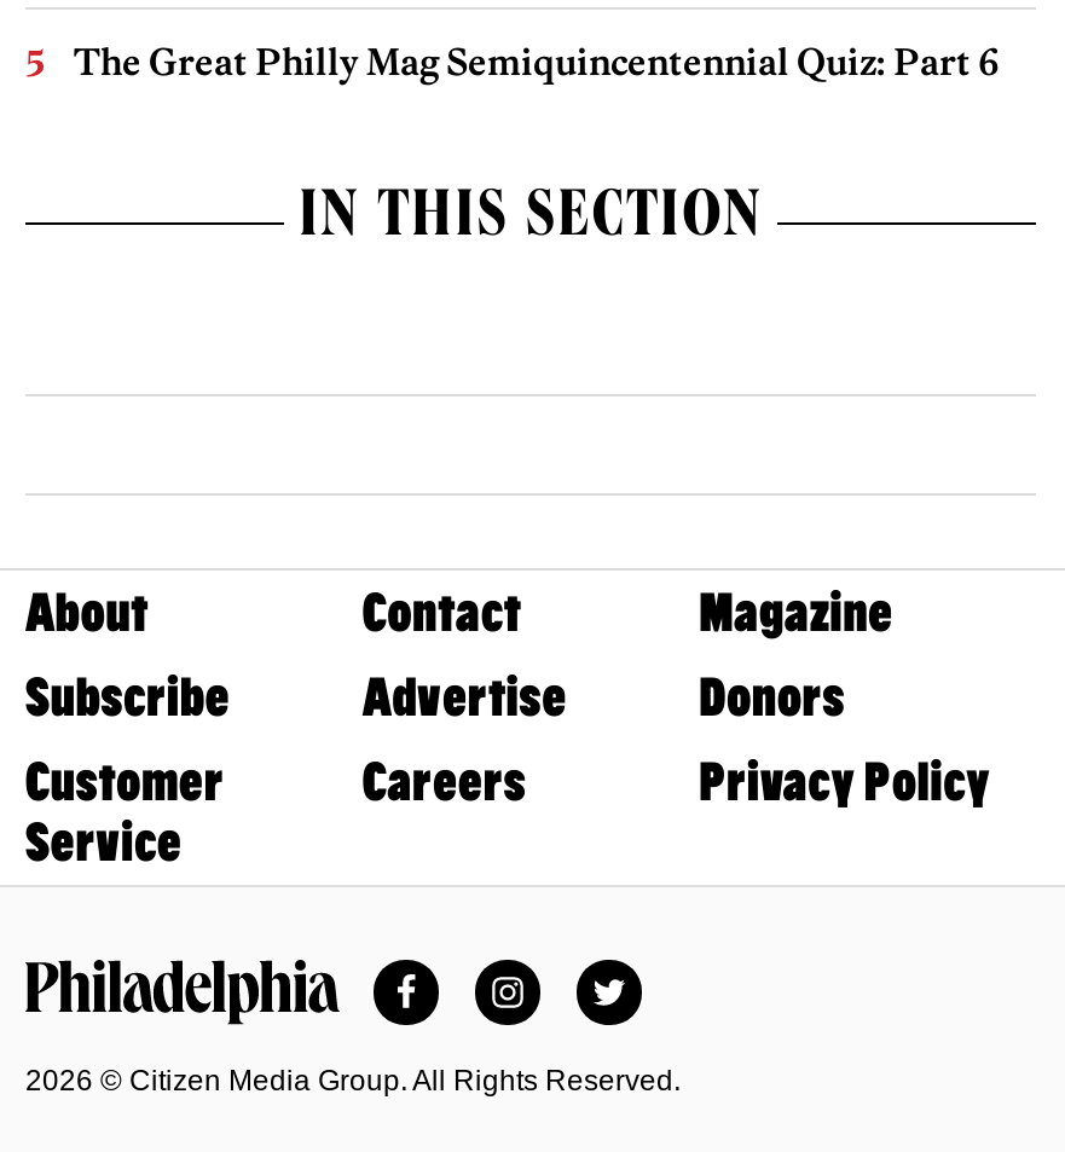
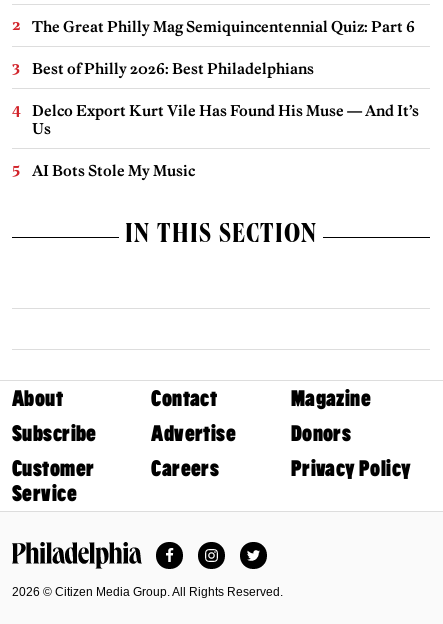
none -> [32,58,419,179] Best of Philly 2026: Best Philadelphians | Delco Export Kurt Vile Has Found His Muse — And It’s | Us | AI Bots Stole My Music

